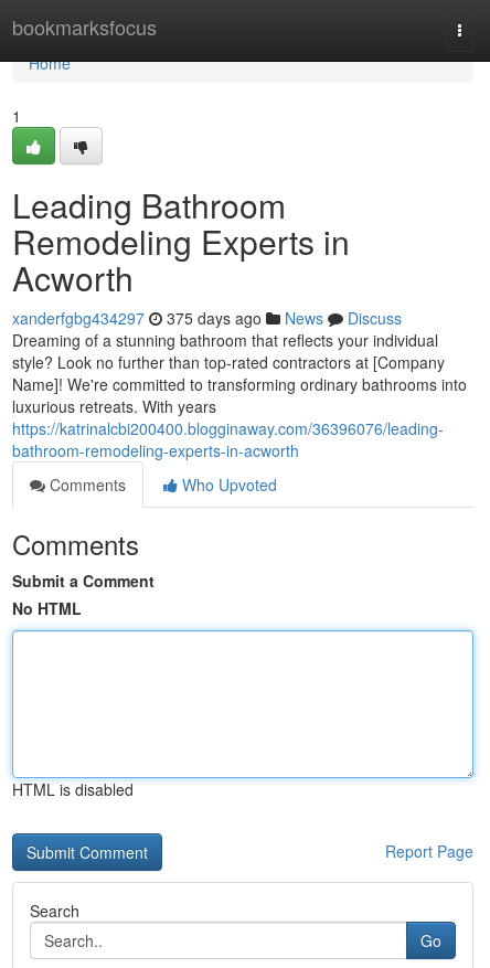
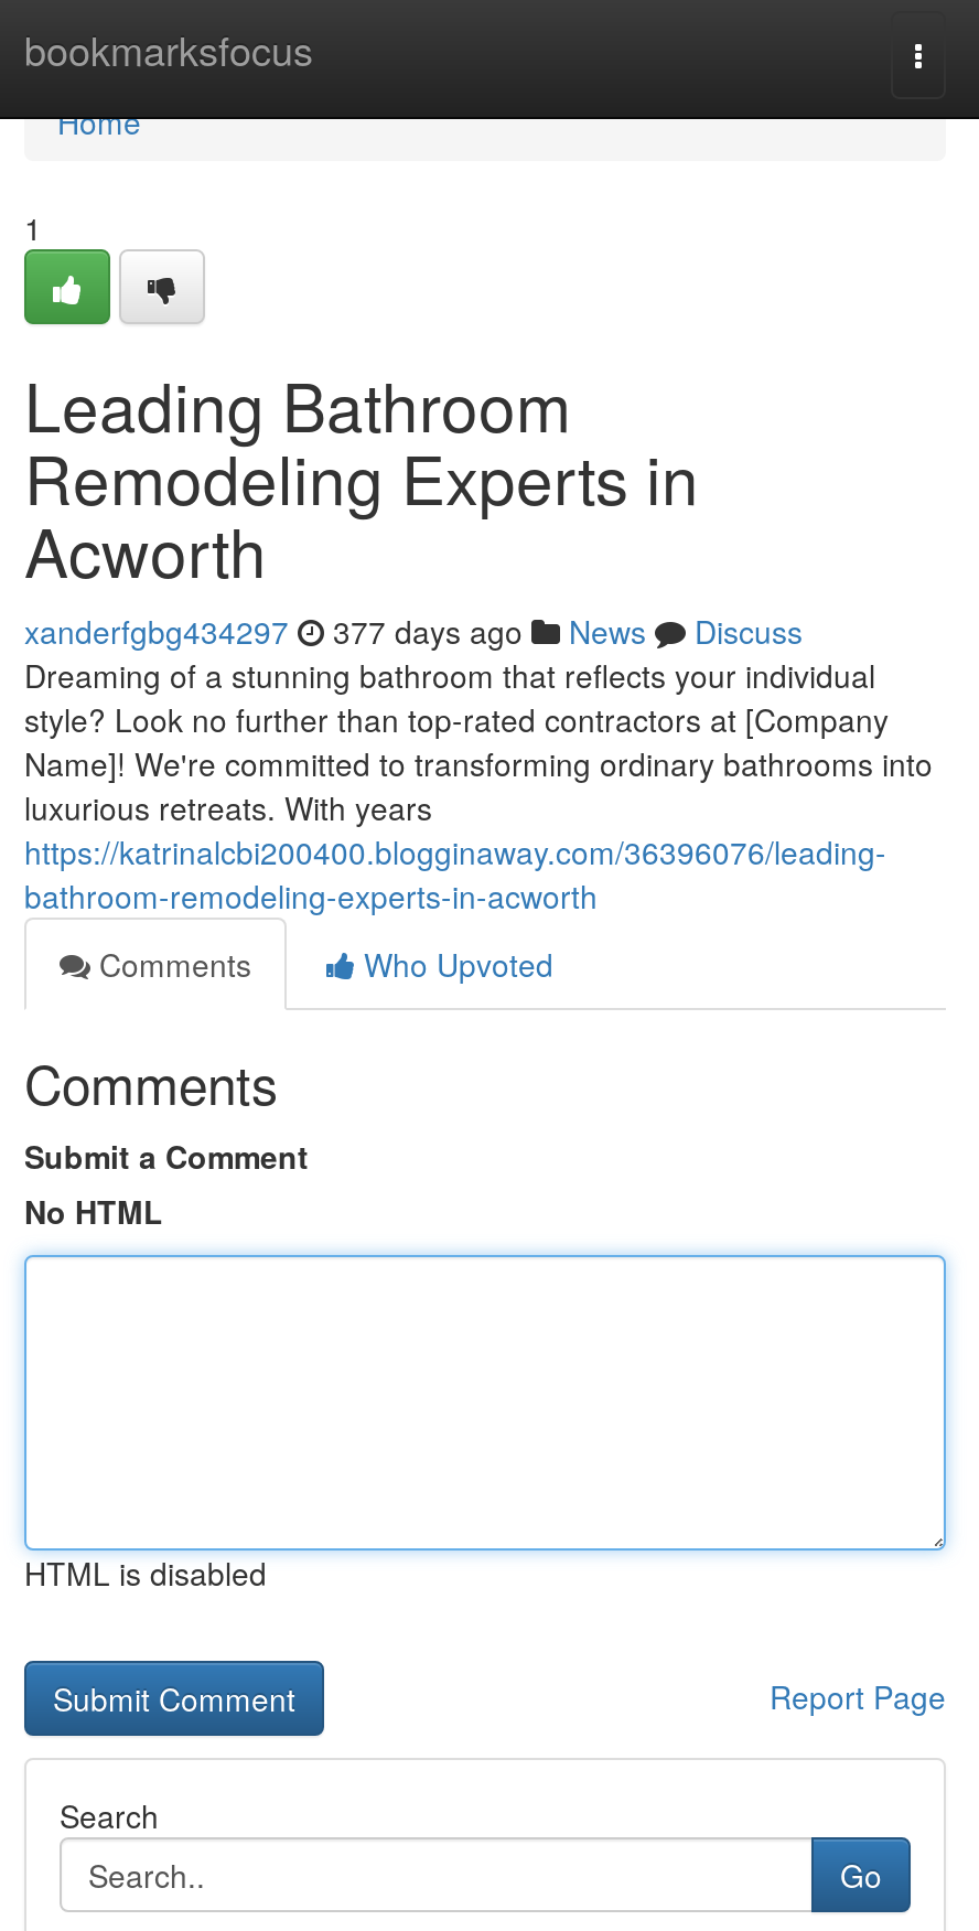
[12,307,402,329] xanderfgbg434297 375 days ago News Discuss -> [24,609,803,653] xanderfgbg434297 377 days ago News Discuss

